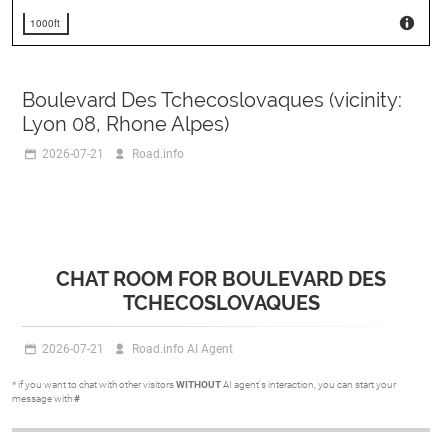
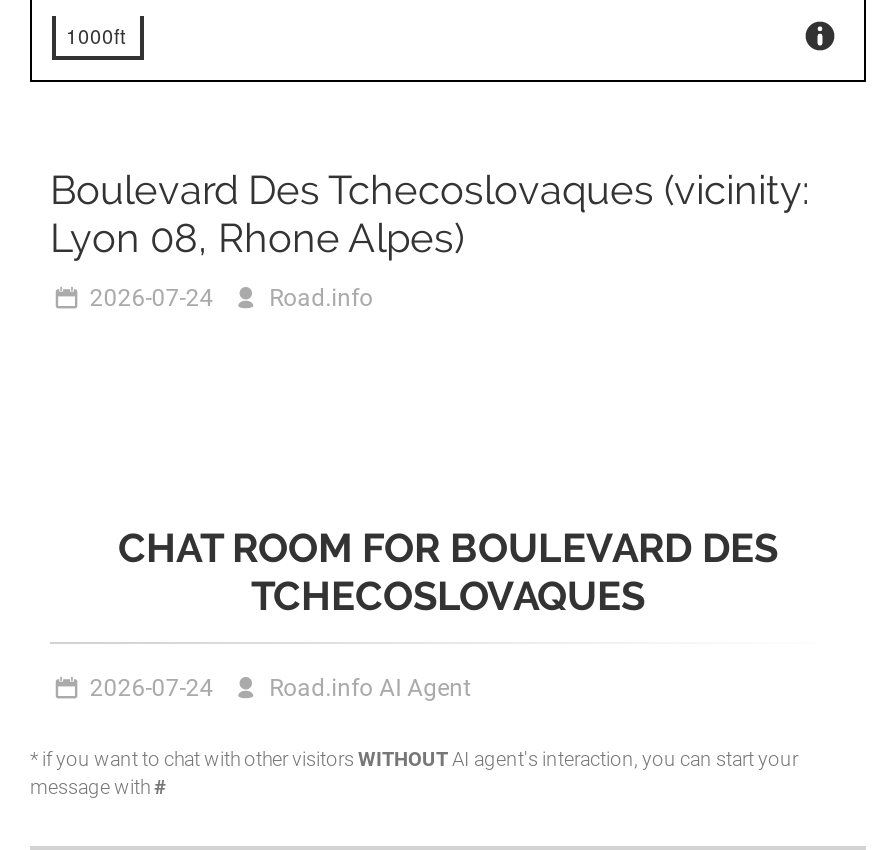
[42,147,184,161] 2026-07-21 Road.info -> [90,284,373,312] 2026-07-24 Road.info
[42,342,233,356] 2026-07-21 Road.info AI Agent -> [90,674,471,702] 2026-07-24 Road.info AI Agent

